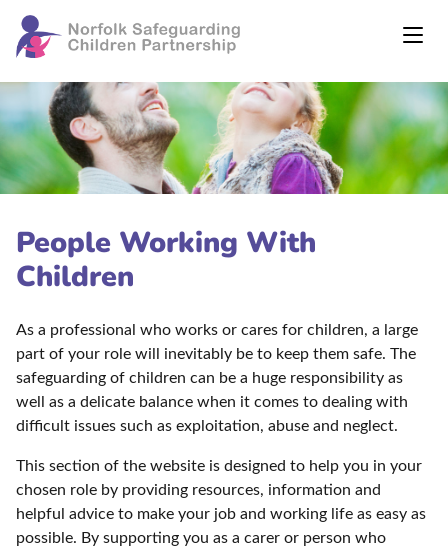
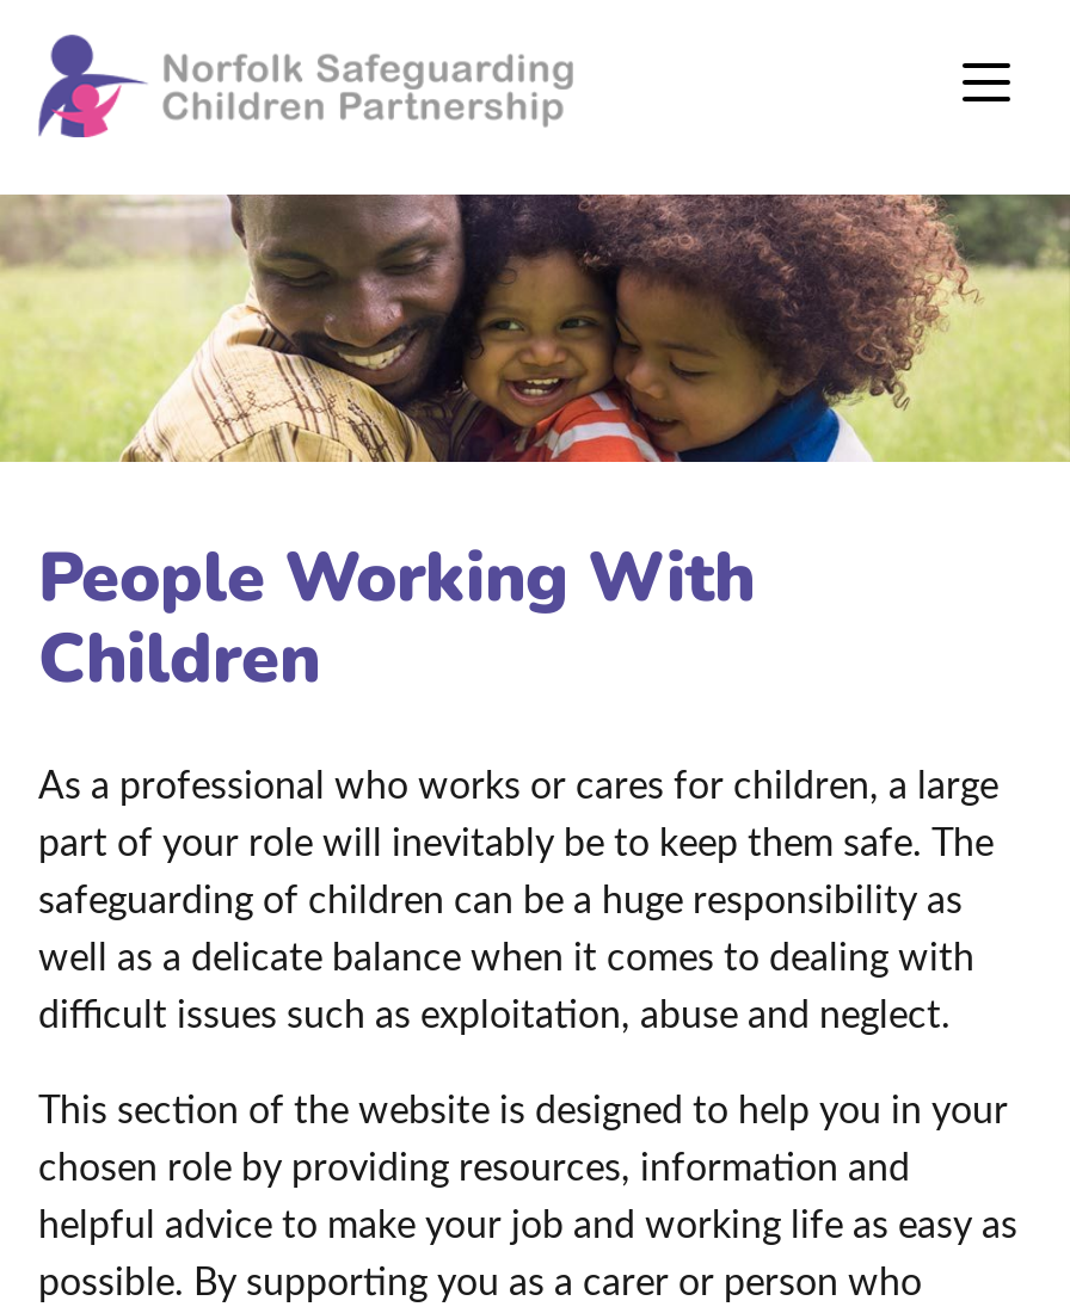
[3,81,445,195] [image] -> [7,192,1063,464] [image]

